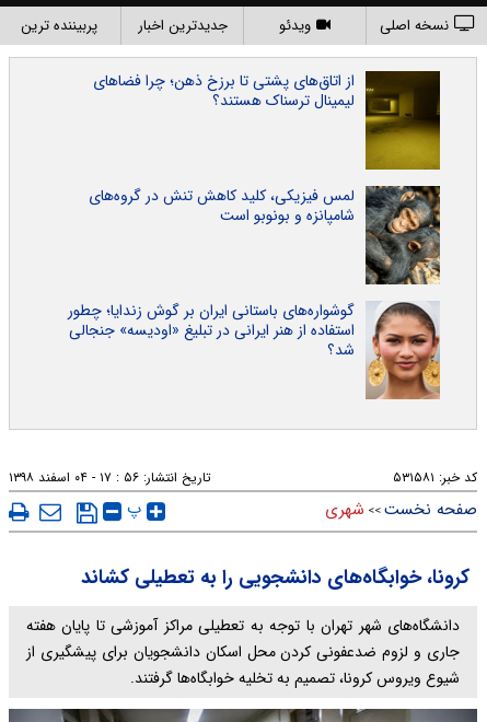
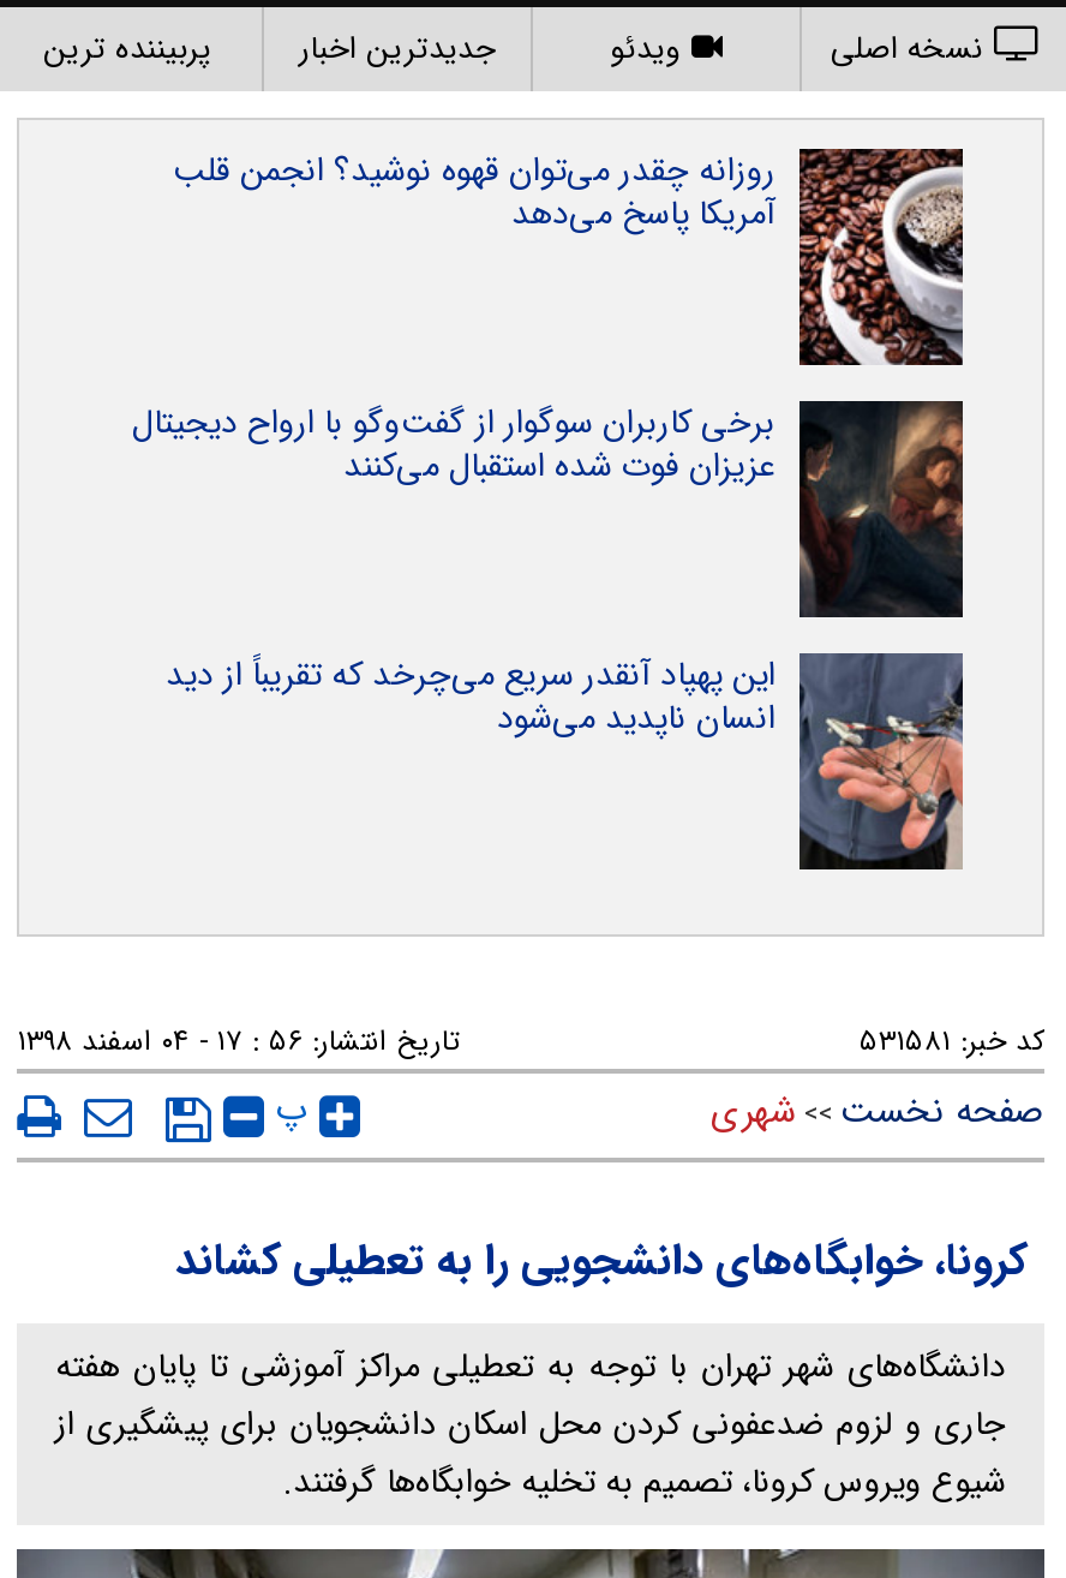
[93,69,441,171] [image] | از اتاق‌های پشتی تا برزخ ذهن؛ چرا فضاهای | لیمینال ترسناک هستند؟ -> [173,144,965,367] [image] | روزانه چقدر می‌توان قهوه نوشید؟ انجمن قلب | آمریکا پاسخ می‌دهد
[89,184,441,286] [image] | لمس فیزیکی، کلید کاهش تنش در گروه‌های | شامپانزه و بونوبو است -> [132,396,965,620] [image] | برخی کاربران سوگوار از گفت‌وگو با ارواح دیجیتال | عزیزان فوت شده استقبال می‌کنند
[68,299,440,400] [image] | گوشواره‌های باستانی ایران بر گوش زندایا؛ چطور | استفاده از هنر ایرانی در تبلیغ «اودیسه» جنجالی | شد؟ -> [166,648,965,872] [image] | این پهپاد آنقدر سریع می‌چرخد که تقریباً از دید | انسان ناپدید می‌شود

